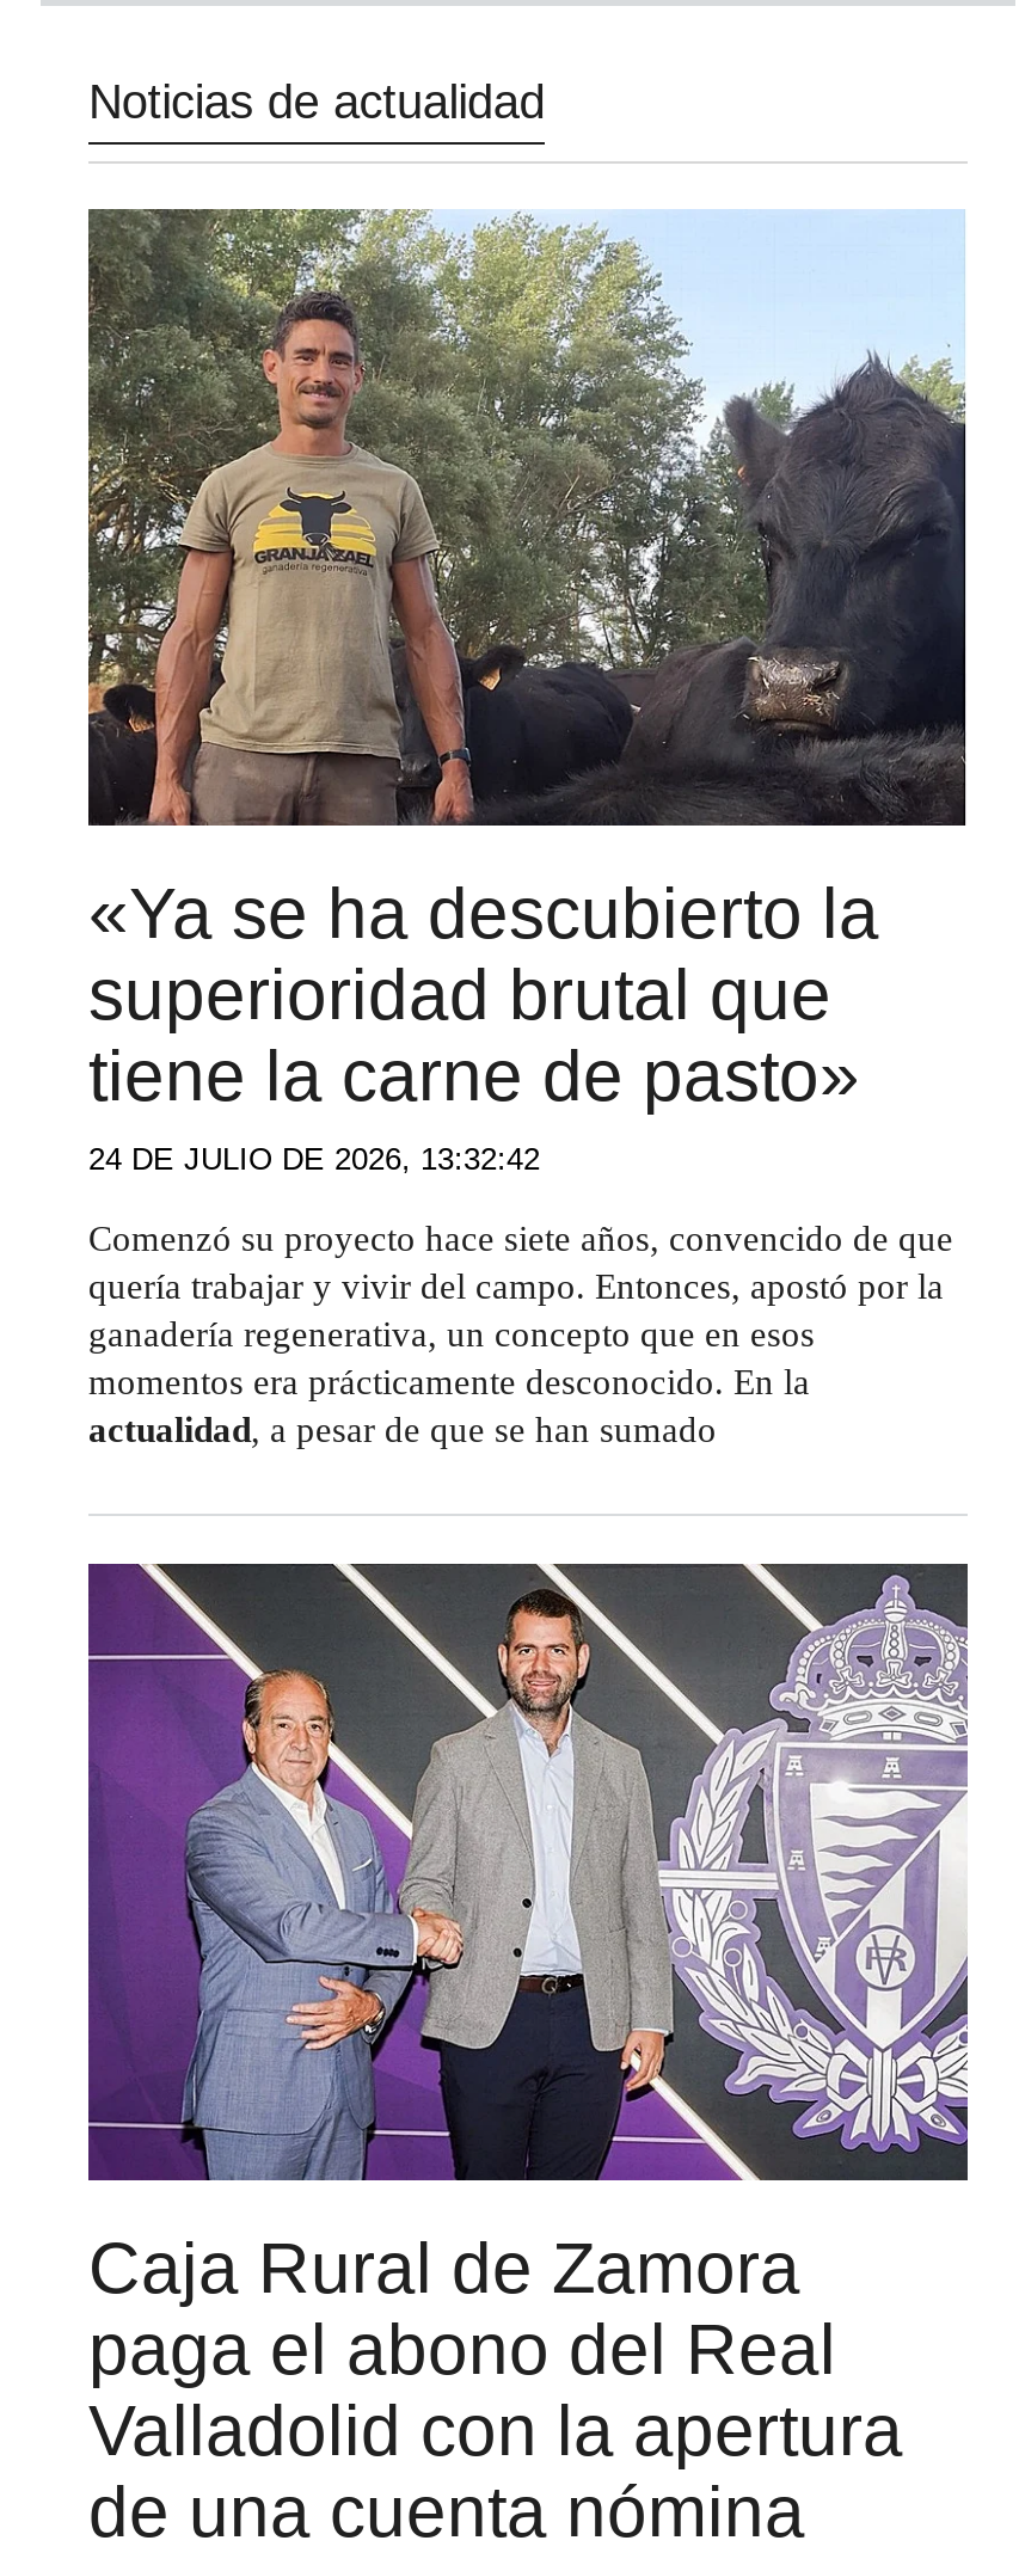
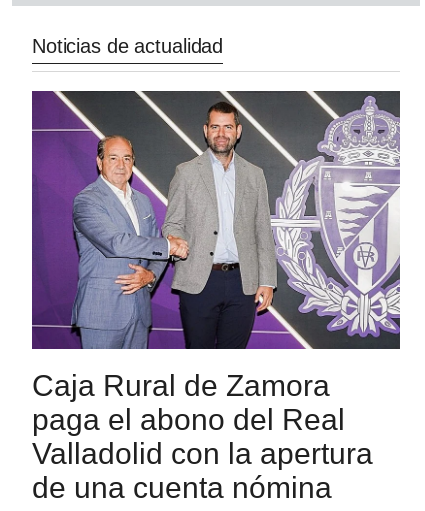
[88,209,968,1449] [image] | «Ya se ha descubierto la | superioridad brutal que | tiene la carne de pasto» | 24 DE JULIO DE 2026, 13:32:42 | Comenzó su proyecto hace siete años, convencido de que | quería trabajar y vivir del campo. Entonces, apostó por la | ganadería regenerativa, un concepto que en esos | momentos era prácticamente desconocido. En la | actualidad, a pesar de que se han sumado -> none

